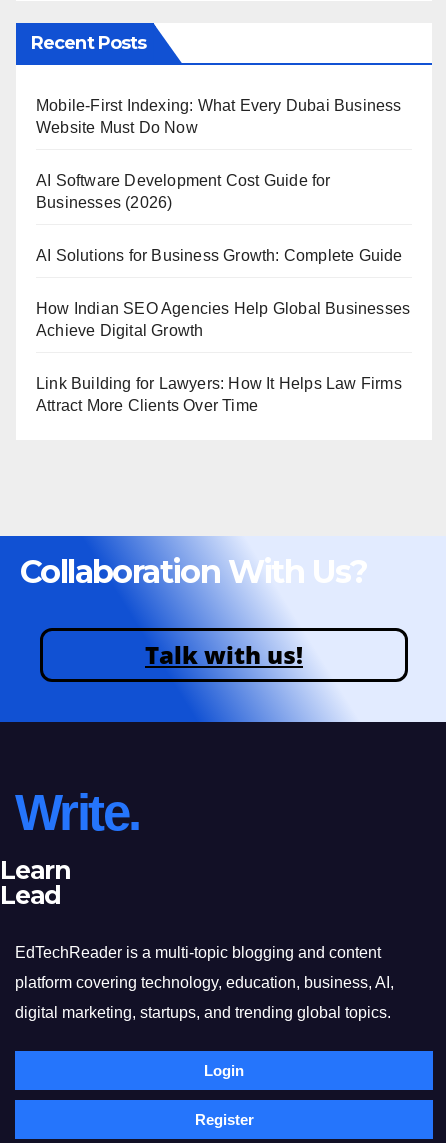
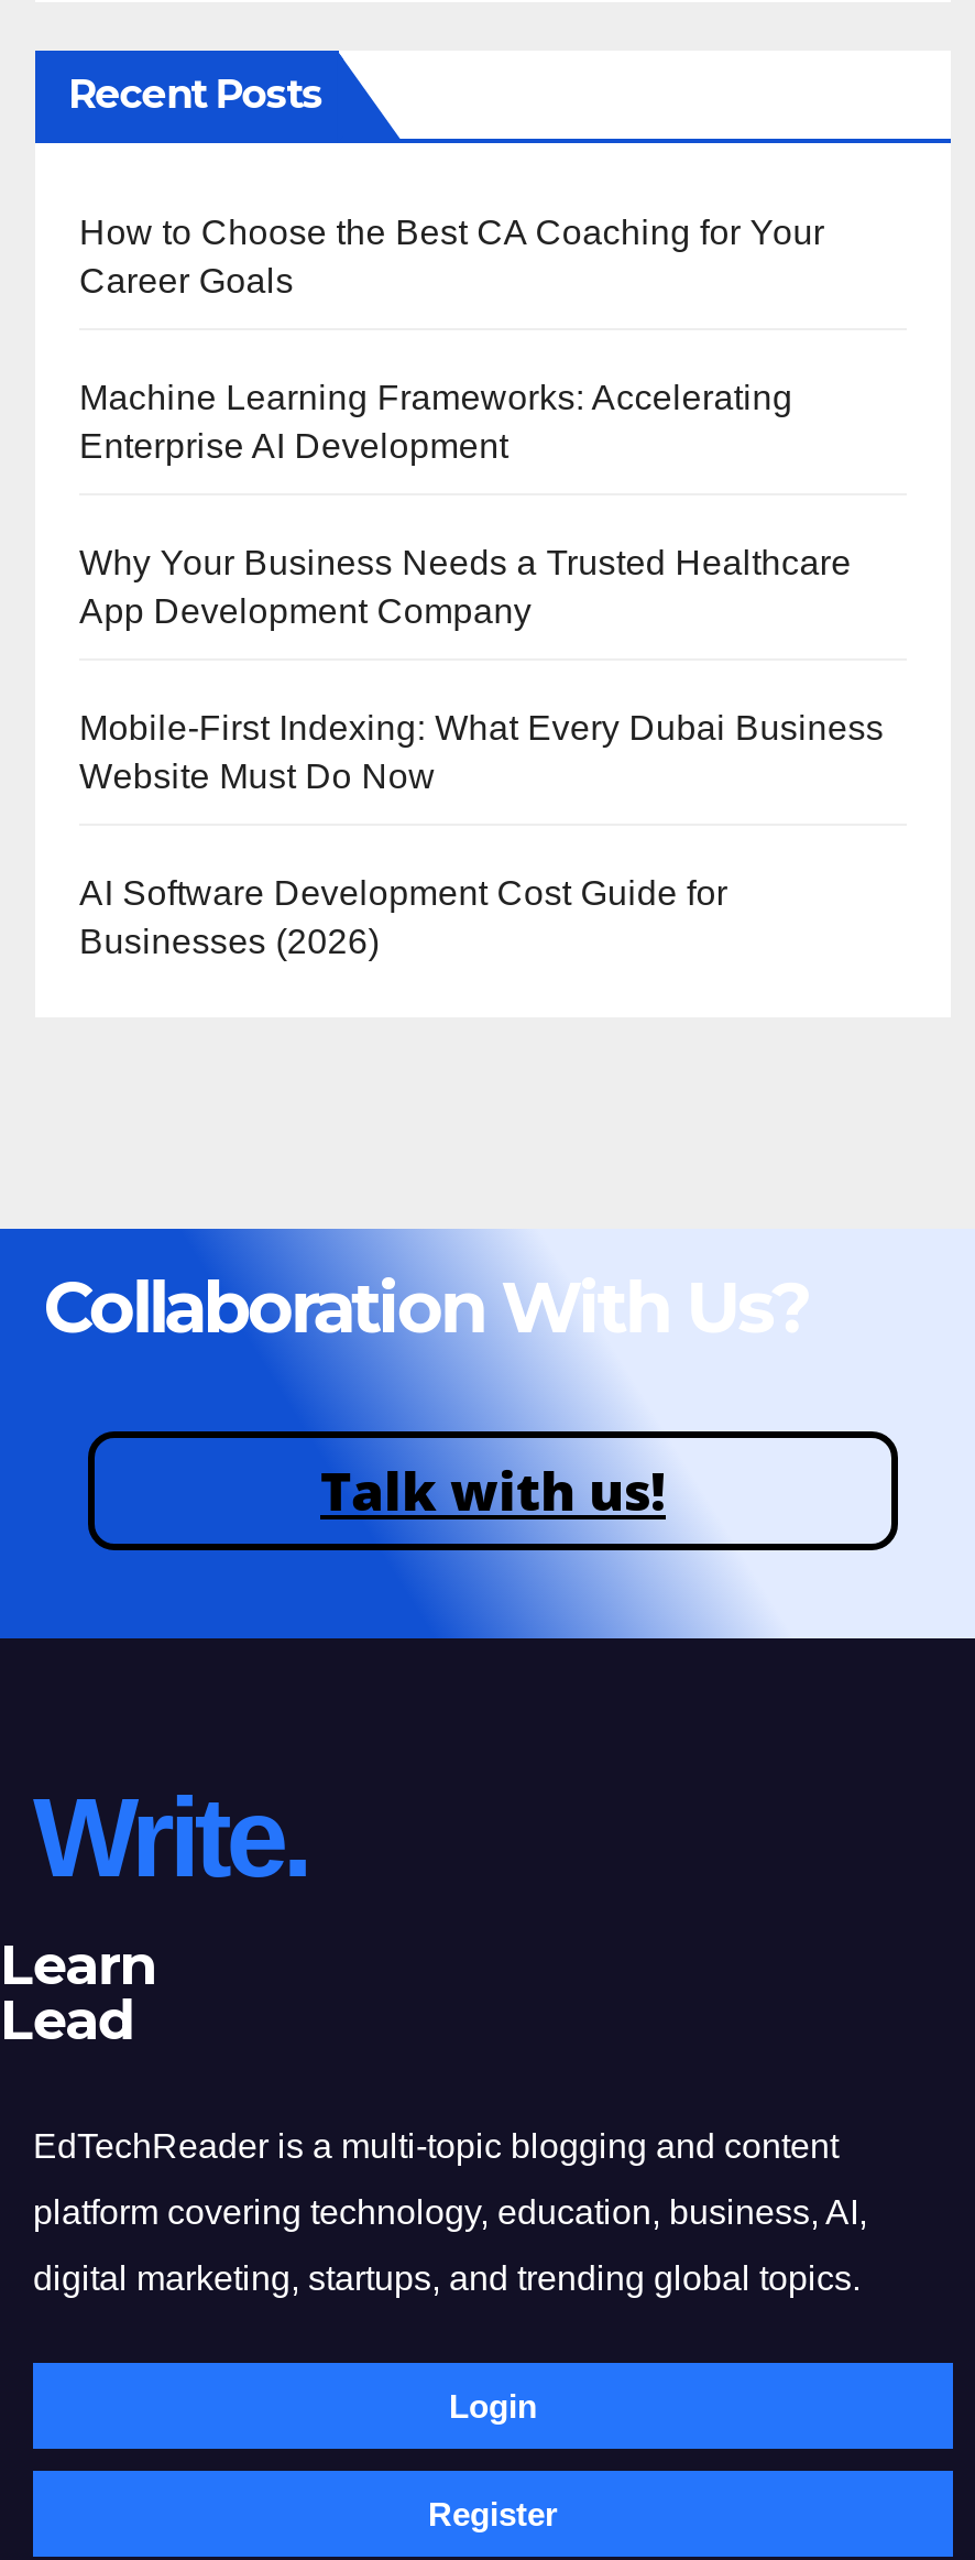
none -> [79,213,851,630] How to Choose the Best CA Coaching for Your | Career Goals | Machine Learning Frameworks: Accelerating | Enterprise AI Development | Why Your Business Needs a Trusted Healthcare | App Development Company
moved [36,97,402,211] -> [79,709,884,960]: Mobile-First Indexing: What Every Dubai Business | Website Must Do Now | AI Software Development Cost Guide for | Businesses (2026)
[36,247,410,414] AI Solutions for Business Growth: Complete Guide | How Indian SEO Agencies Help Global Businesses | Achieve Digital Growth | Link Building for Lawyers: How It Helps Law Firms | Attract More Clients Over Time -> none

